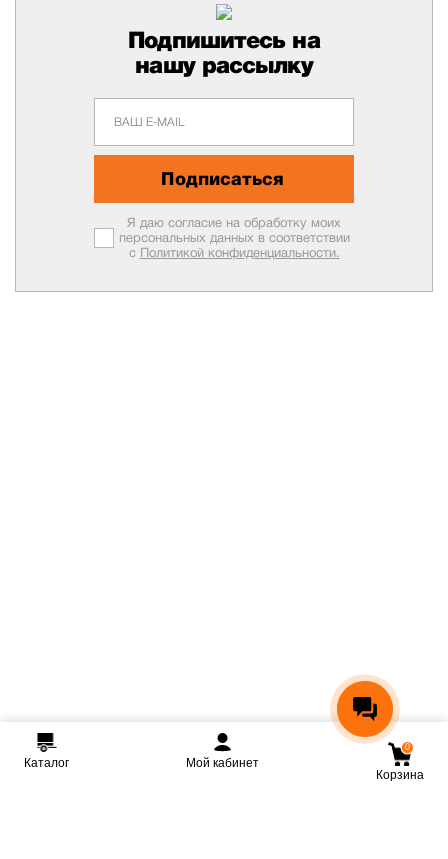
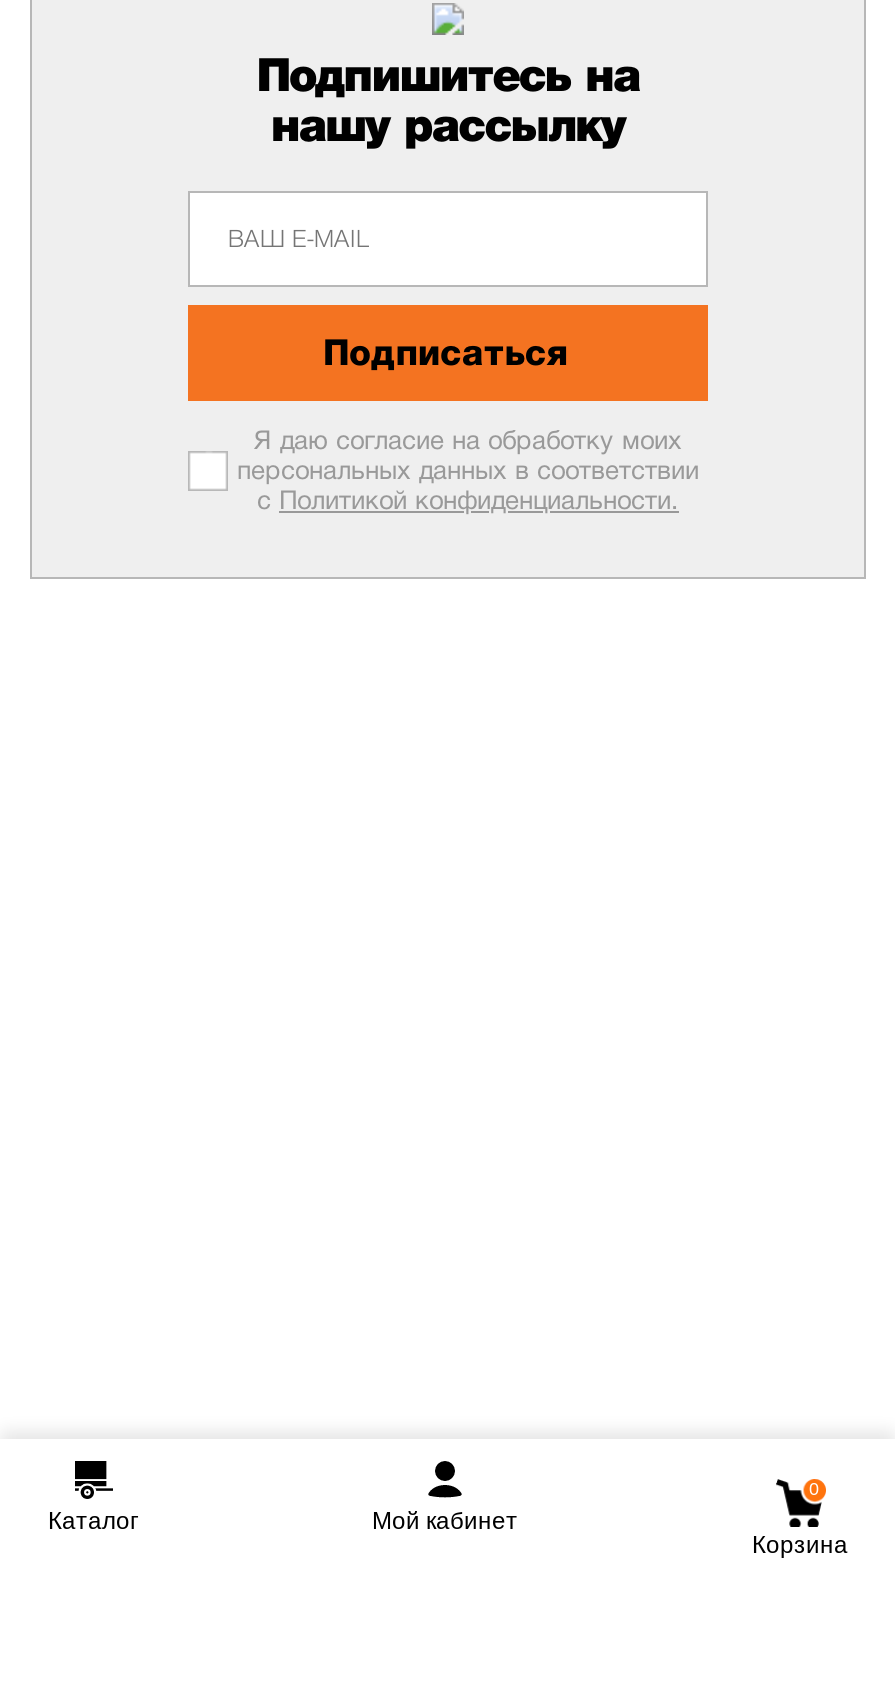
[330,675,400,743] [image] -> none

